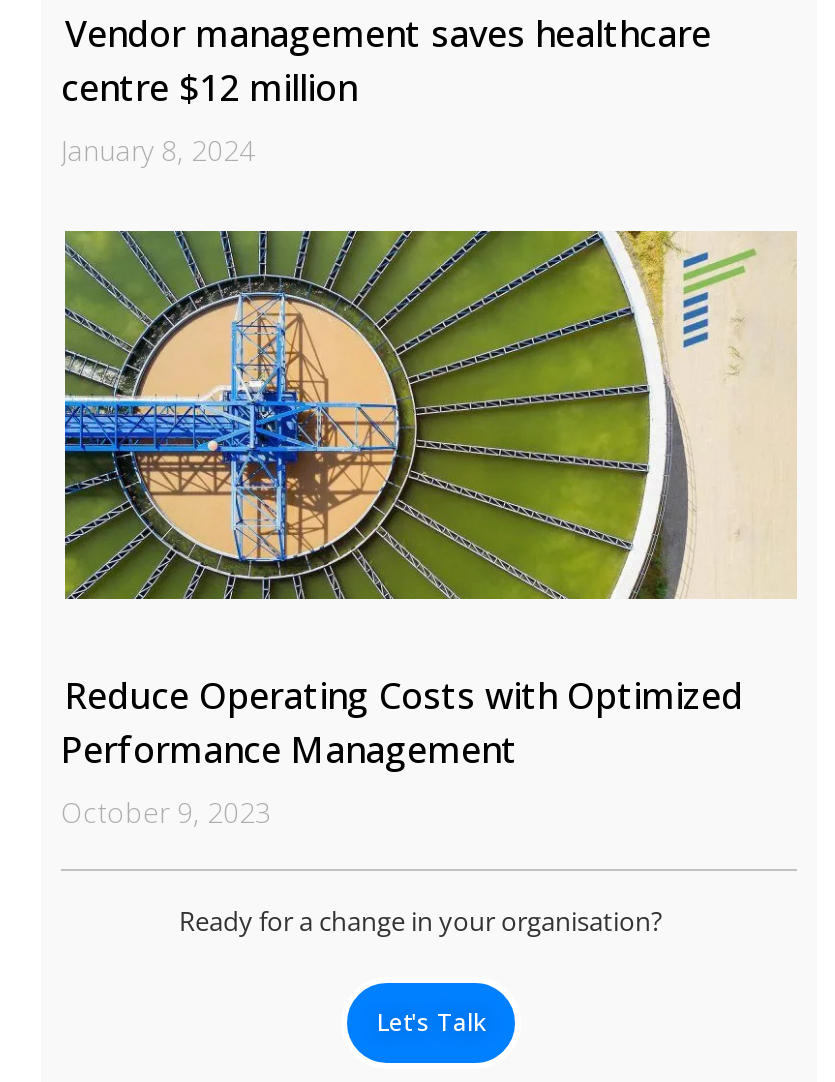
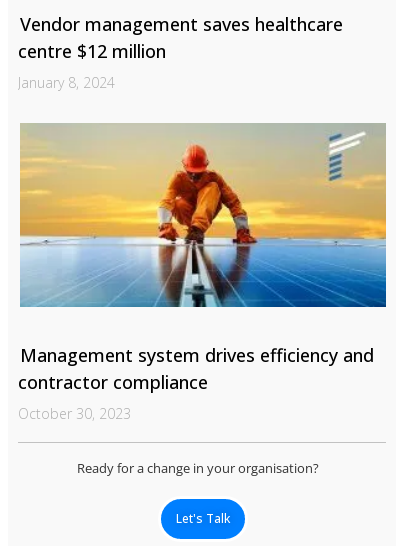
[61,229,797,832] [image] | Reduce Operating Costs with Optimized | Performance Management | October 9, 2023 -> [18,123,387,423] [image] | Management system drives efficiency and | contractor compliance | October 30, 2023

